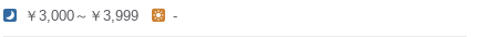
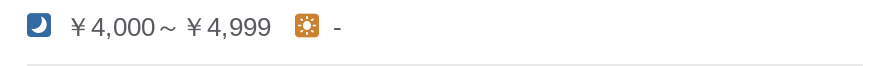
[24,8,139,24] ￥3,000～￥3,999 -> [65,13,271,43] ￥4,000～￥4,999

